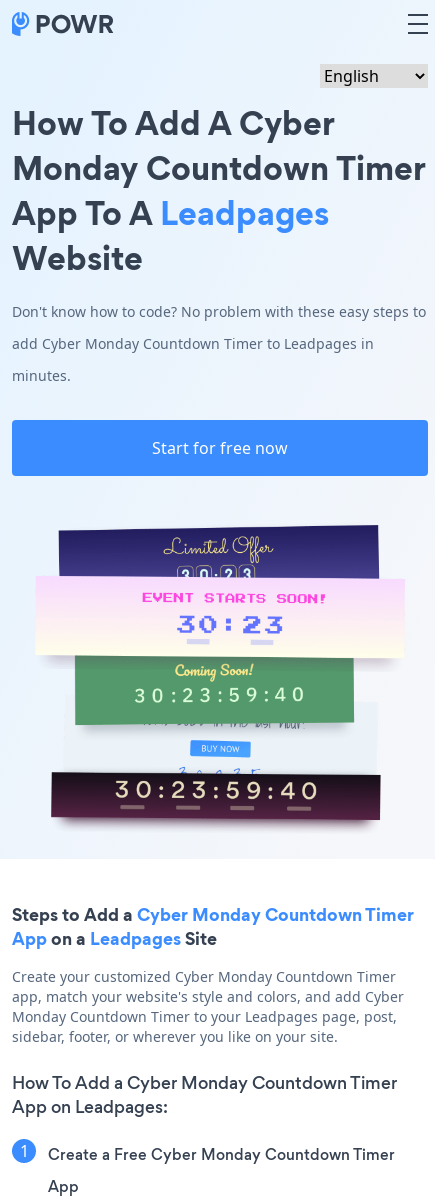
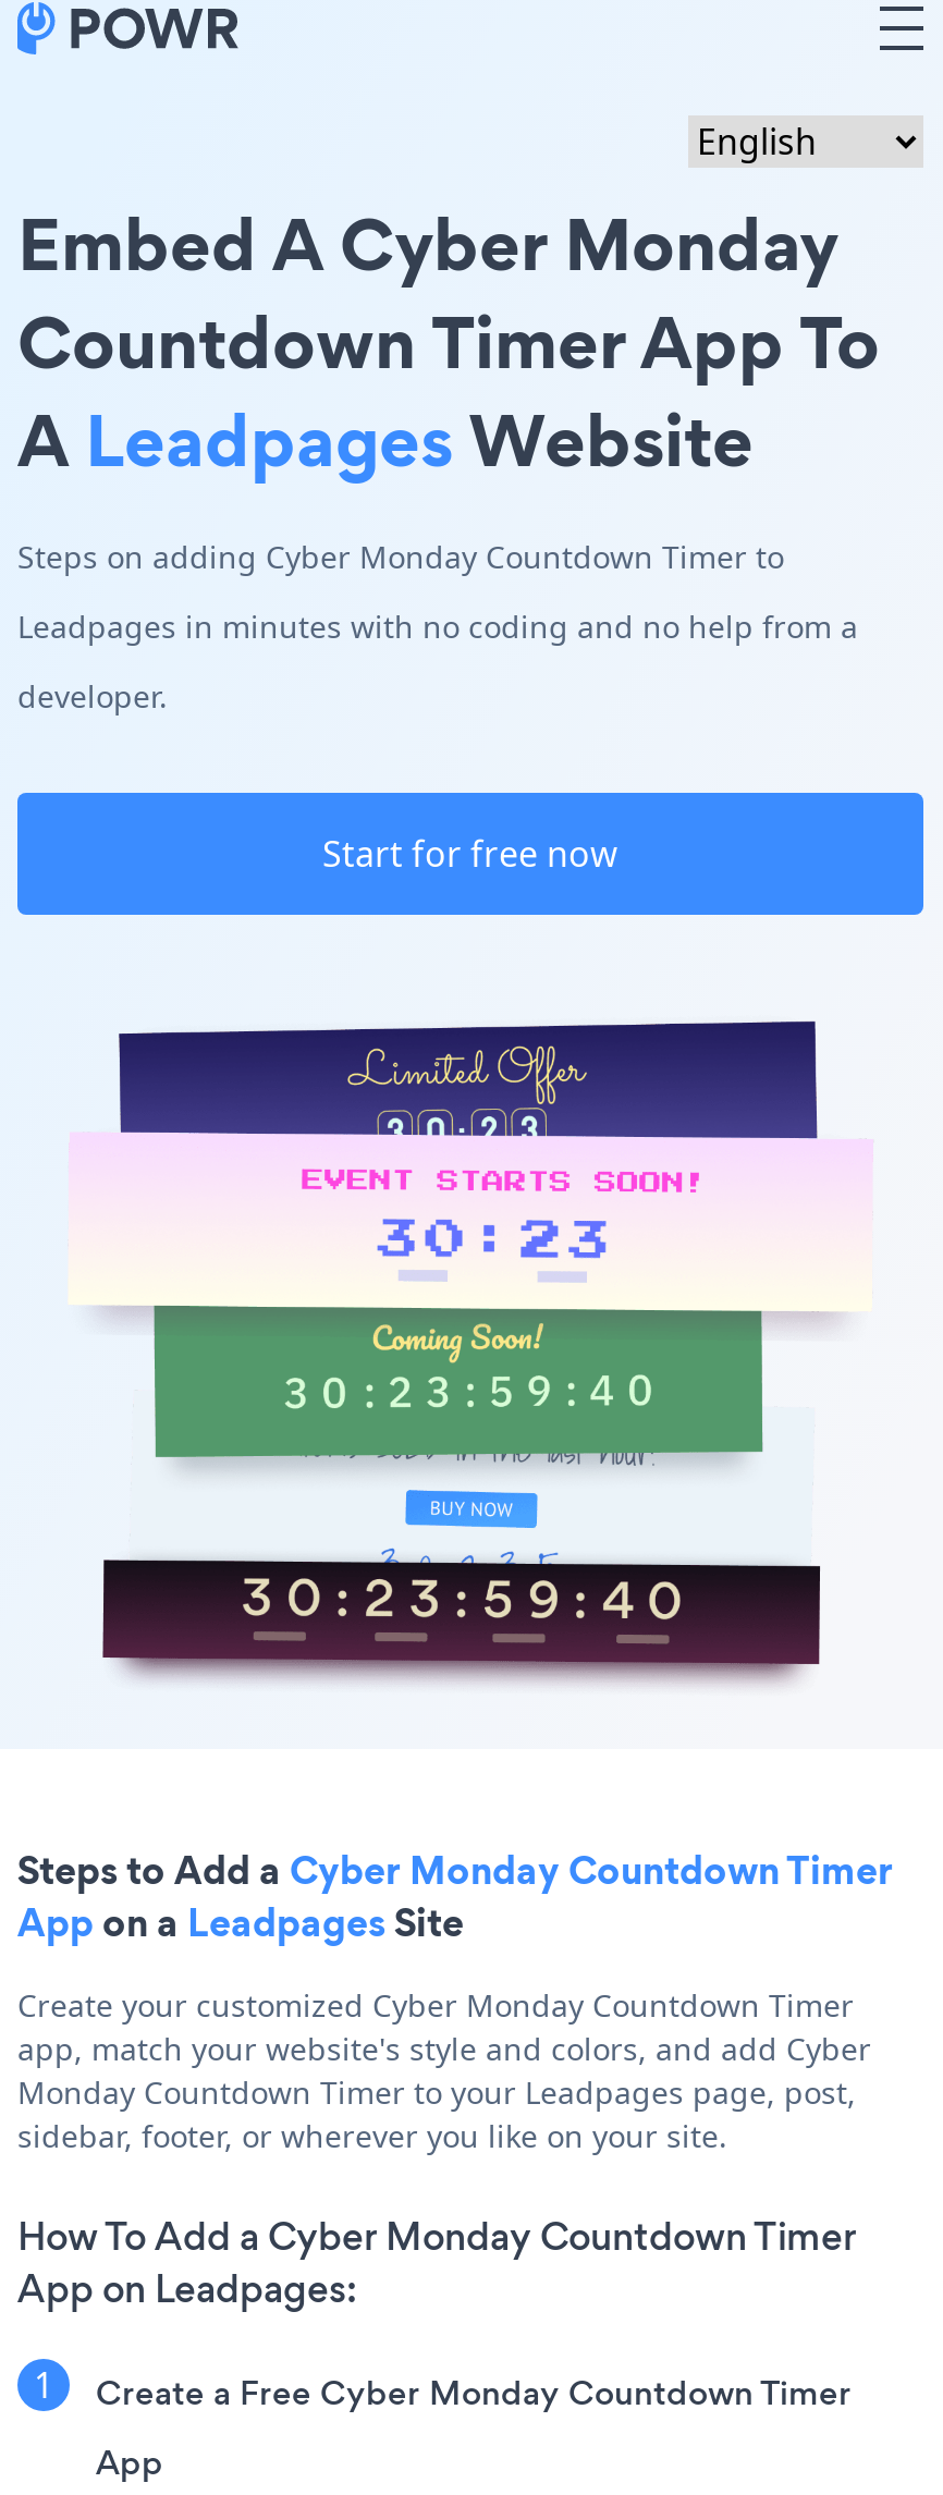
[12,99,426,321] How To Add A Cyber | Monday Countdown Timer | App To A Leadpages | Website | Don't know how to code? No problem with these easy steps to -> [17,192,880,577] Embed A Cyber Monday | Countdown Timer App To | A Leadpages Website | Steps on adding Cyber Monday Countdown Timer to
[12,334,374,353] add Cyber Monday Countdown Timer to Leadpages in -> [17,606,858,647] Leadpages in minutes with no coding and no help from a
[12,366,71,385] minutes. -> [17,675,168,717] developer.

